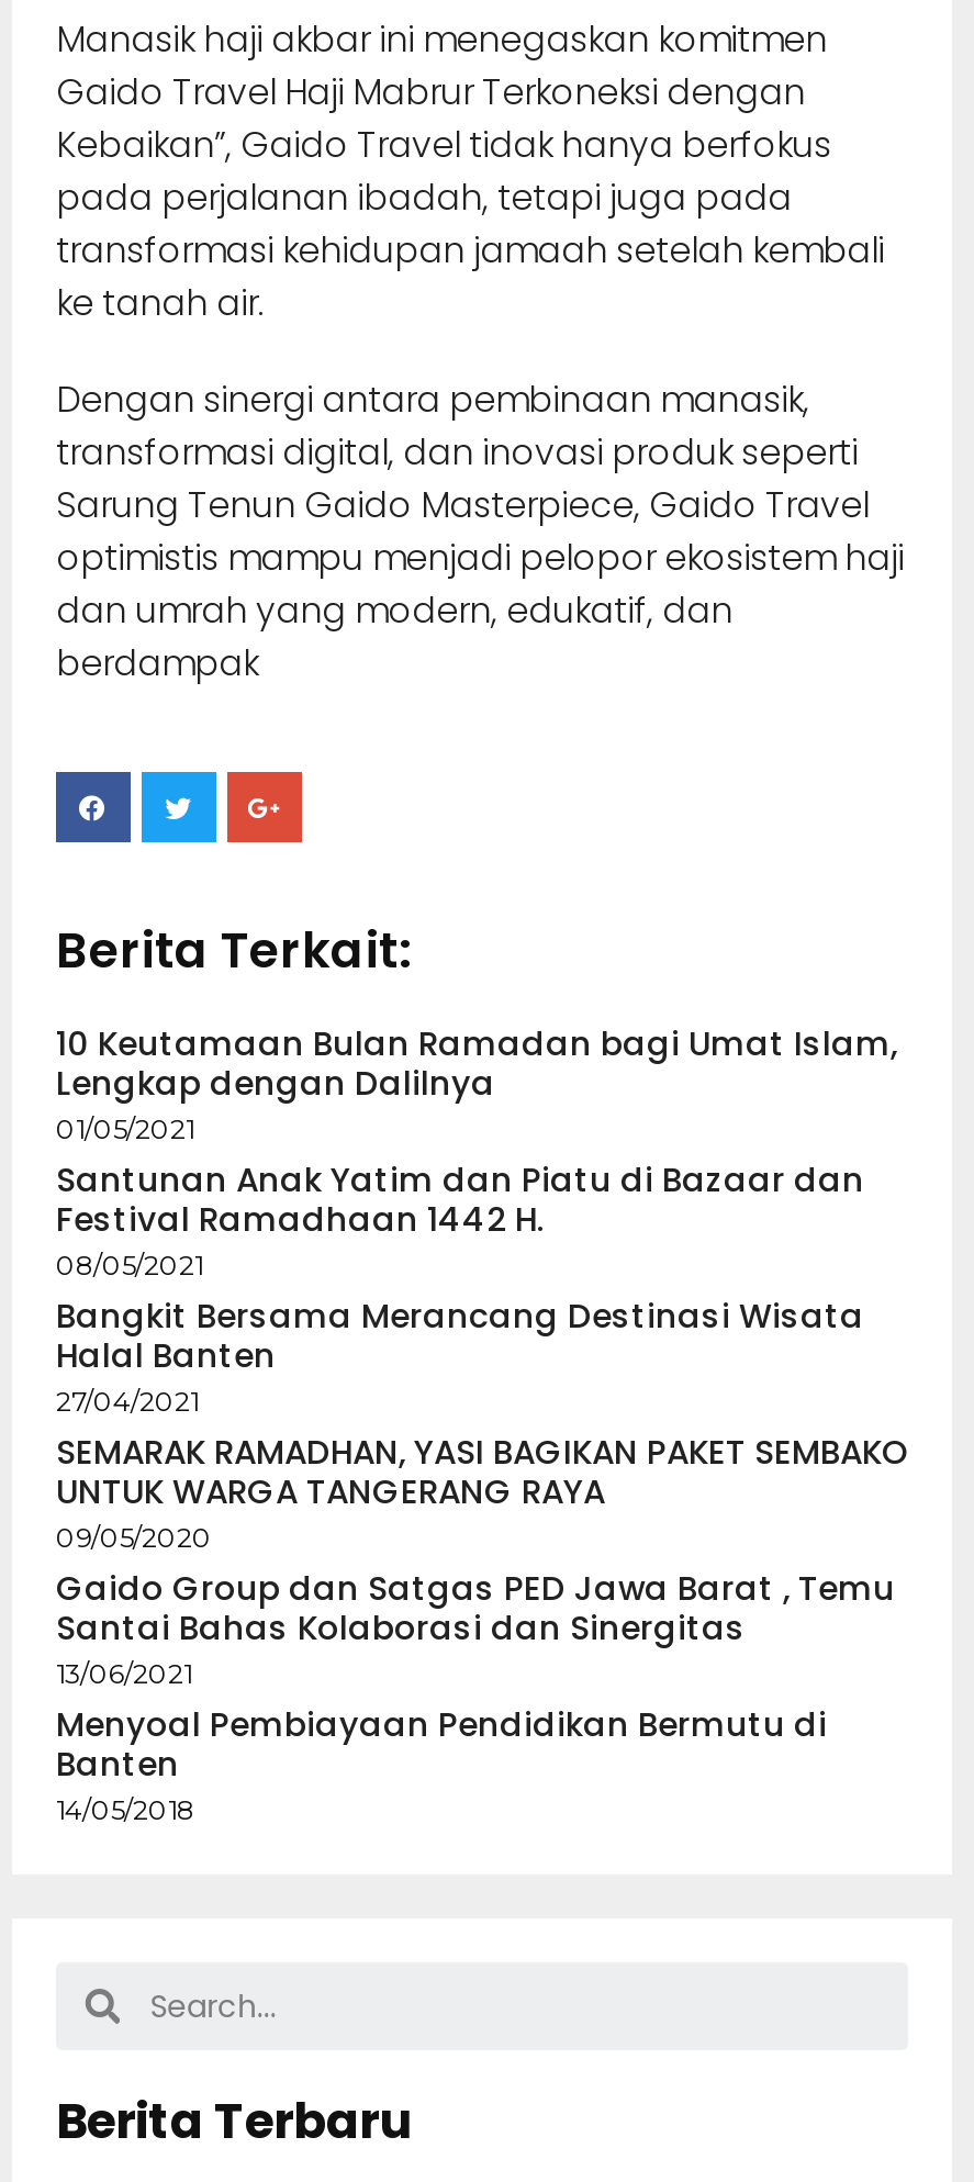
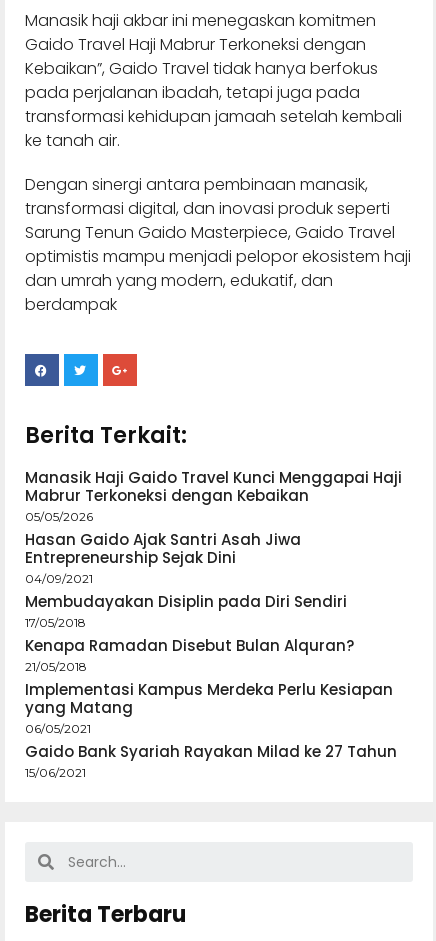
[56,1020,908,1826] 10 Keutamaan Bulan Ramadan bagi Umat Islam, | Lengkap dengan Dalilnya | 01/05/2021 | Santunan Anak Yatim dan Piatu di Bazaar dan | Festival Ramadhaan 1442 H. | 08/05/2021 | Bangkit Bersama Merancang Destinasi Wisata | Halal Banten | 27/04/2021 | SEMARAK RAMADHAN, YASI BAGIKAN PAKET SEMBAKO | UNTUK WARGA TANGERANG RAYA | 09/05/2020 | Gaido Group dan Satgas PED Jawa Barat , Temu | Santai Bahas Kolaborasi dan Sinergitas | 13/06/2021 | Menyoal Pembiayaan Pendidikan Bermutu di | Banten | 14/05/2018 -> [25,467,402,780] Manasik Haji Gaido Travel Kunci Menggapai Haji | Mabrur Terkoneksi dengan Kebaikan | 05/05/2026 | Hasan Gaido Ajak Santri Asah Jiwa | Entrepreneurship Sejak Dini | 04/09/2021 | Membudayakan Disiplin pada Diri Sendiri | 17/05/2018 | Kenapa Ramadan Disebut Bulan Alquran? | 21/05/2018 | Implementasi Kampus Merdeka Perlu Kesiapan | yang Matang | 06/05/2021 | Gaido Bank Syariah Rayakan Milad ke 27 Tahun | 15/06/2021

